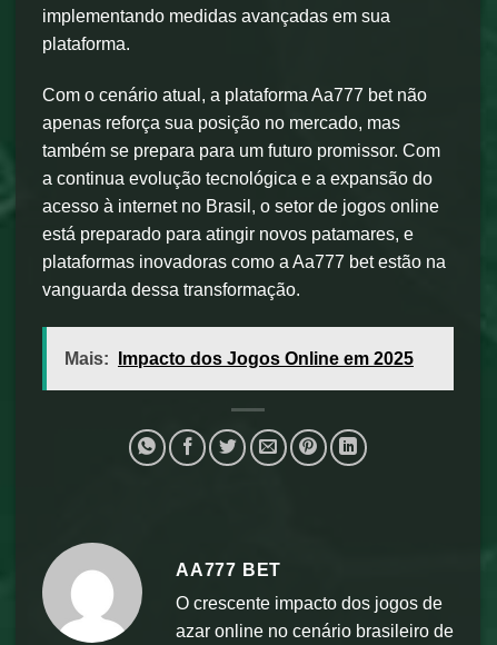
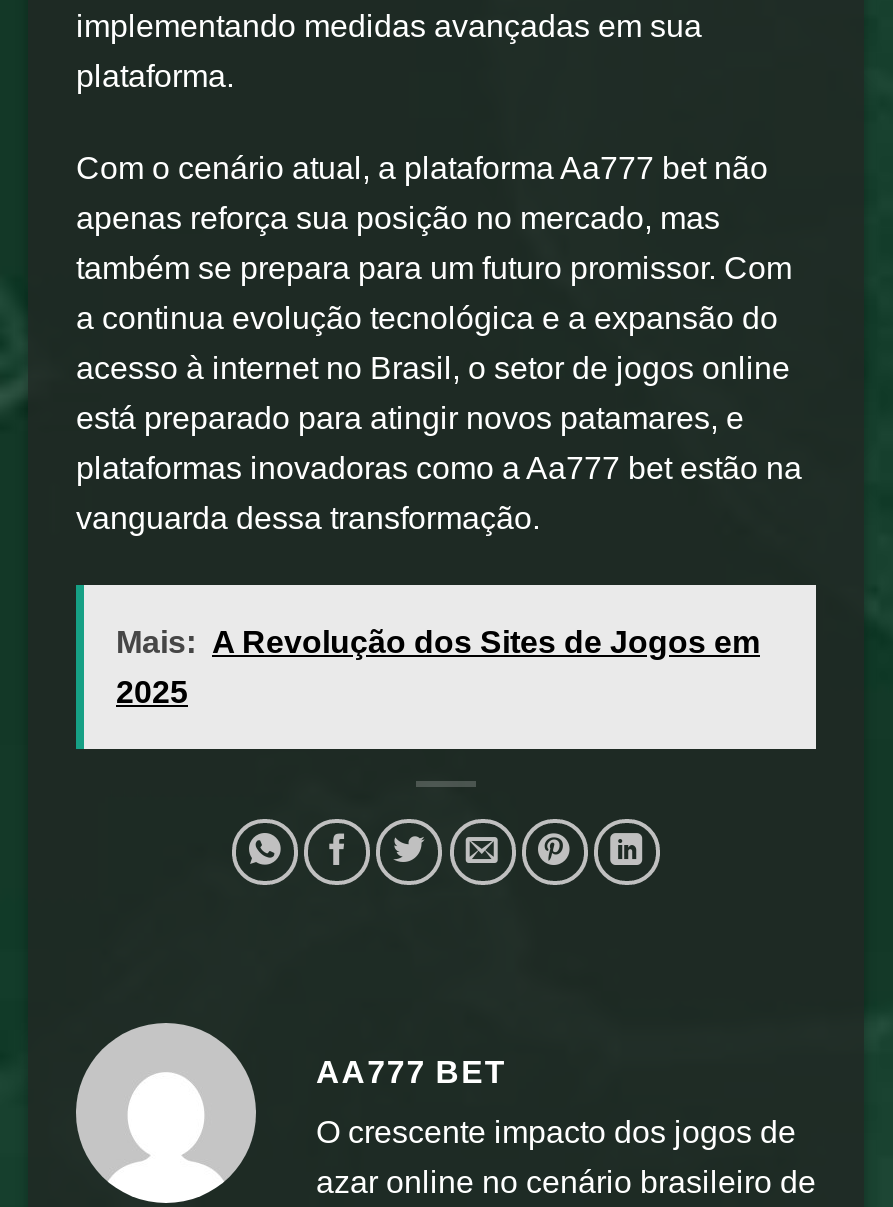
[64,349,414,368] Mais: Impacto dos Jogos Online em 2025 -> [116,625,760,709] Mais: A Revolução dos Sites de Jogos em | 2025

